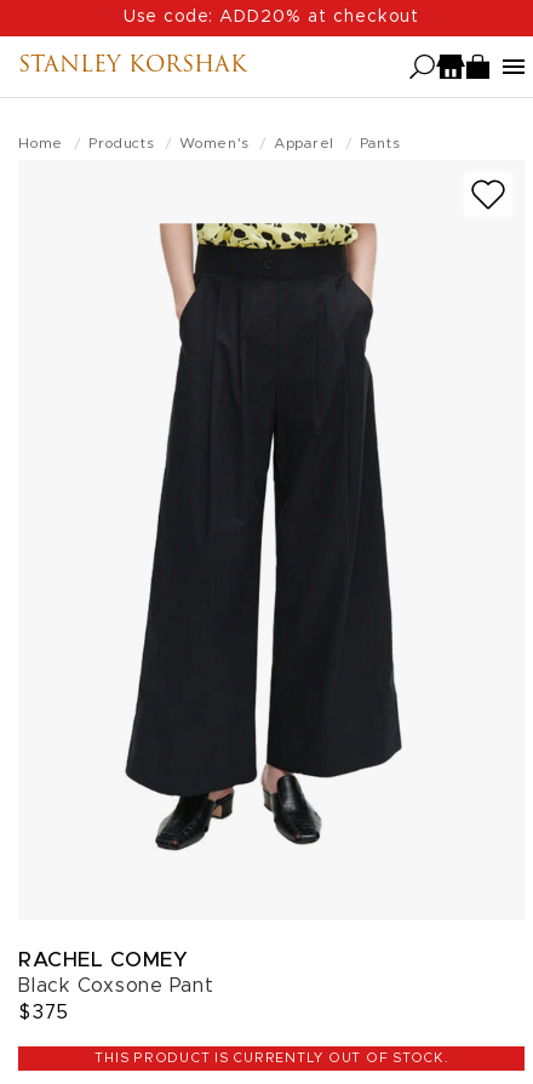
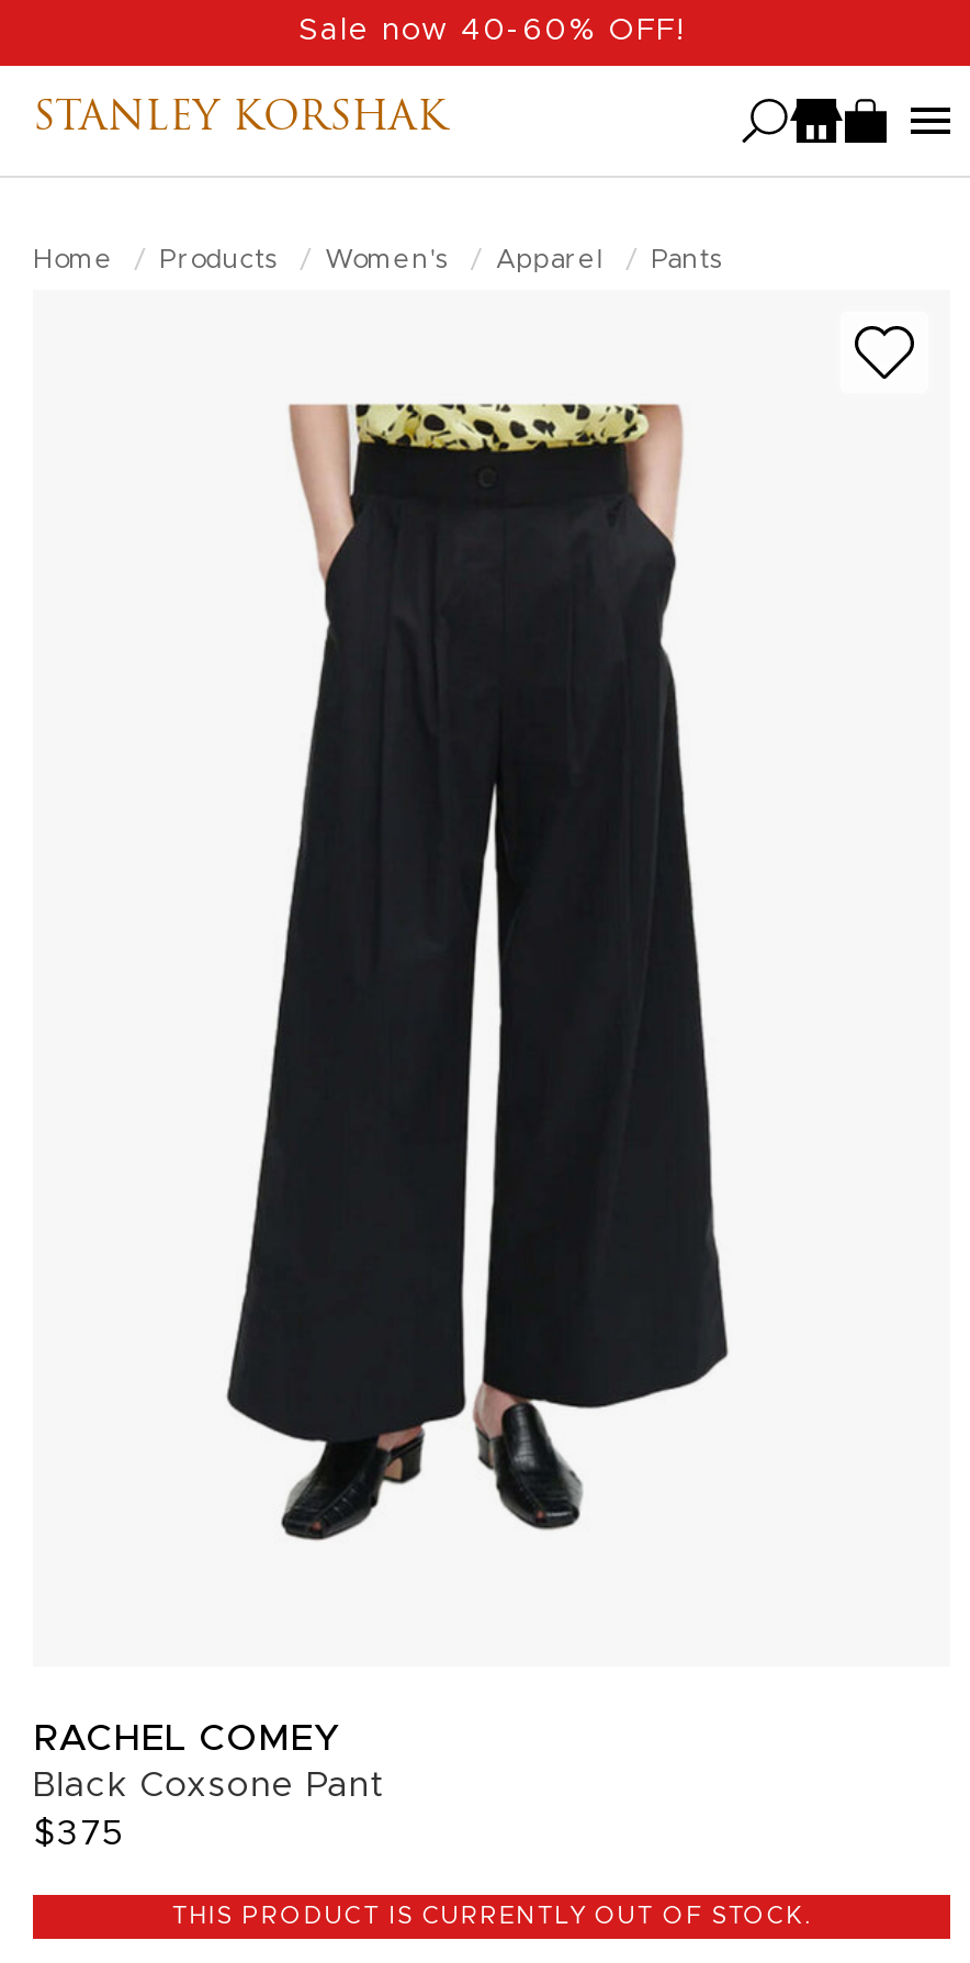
[124,8,419,25] Use code: ADD20% at checkout -> [298,15,685,46] Sale now 40-60% OFF!

